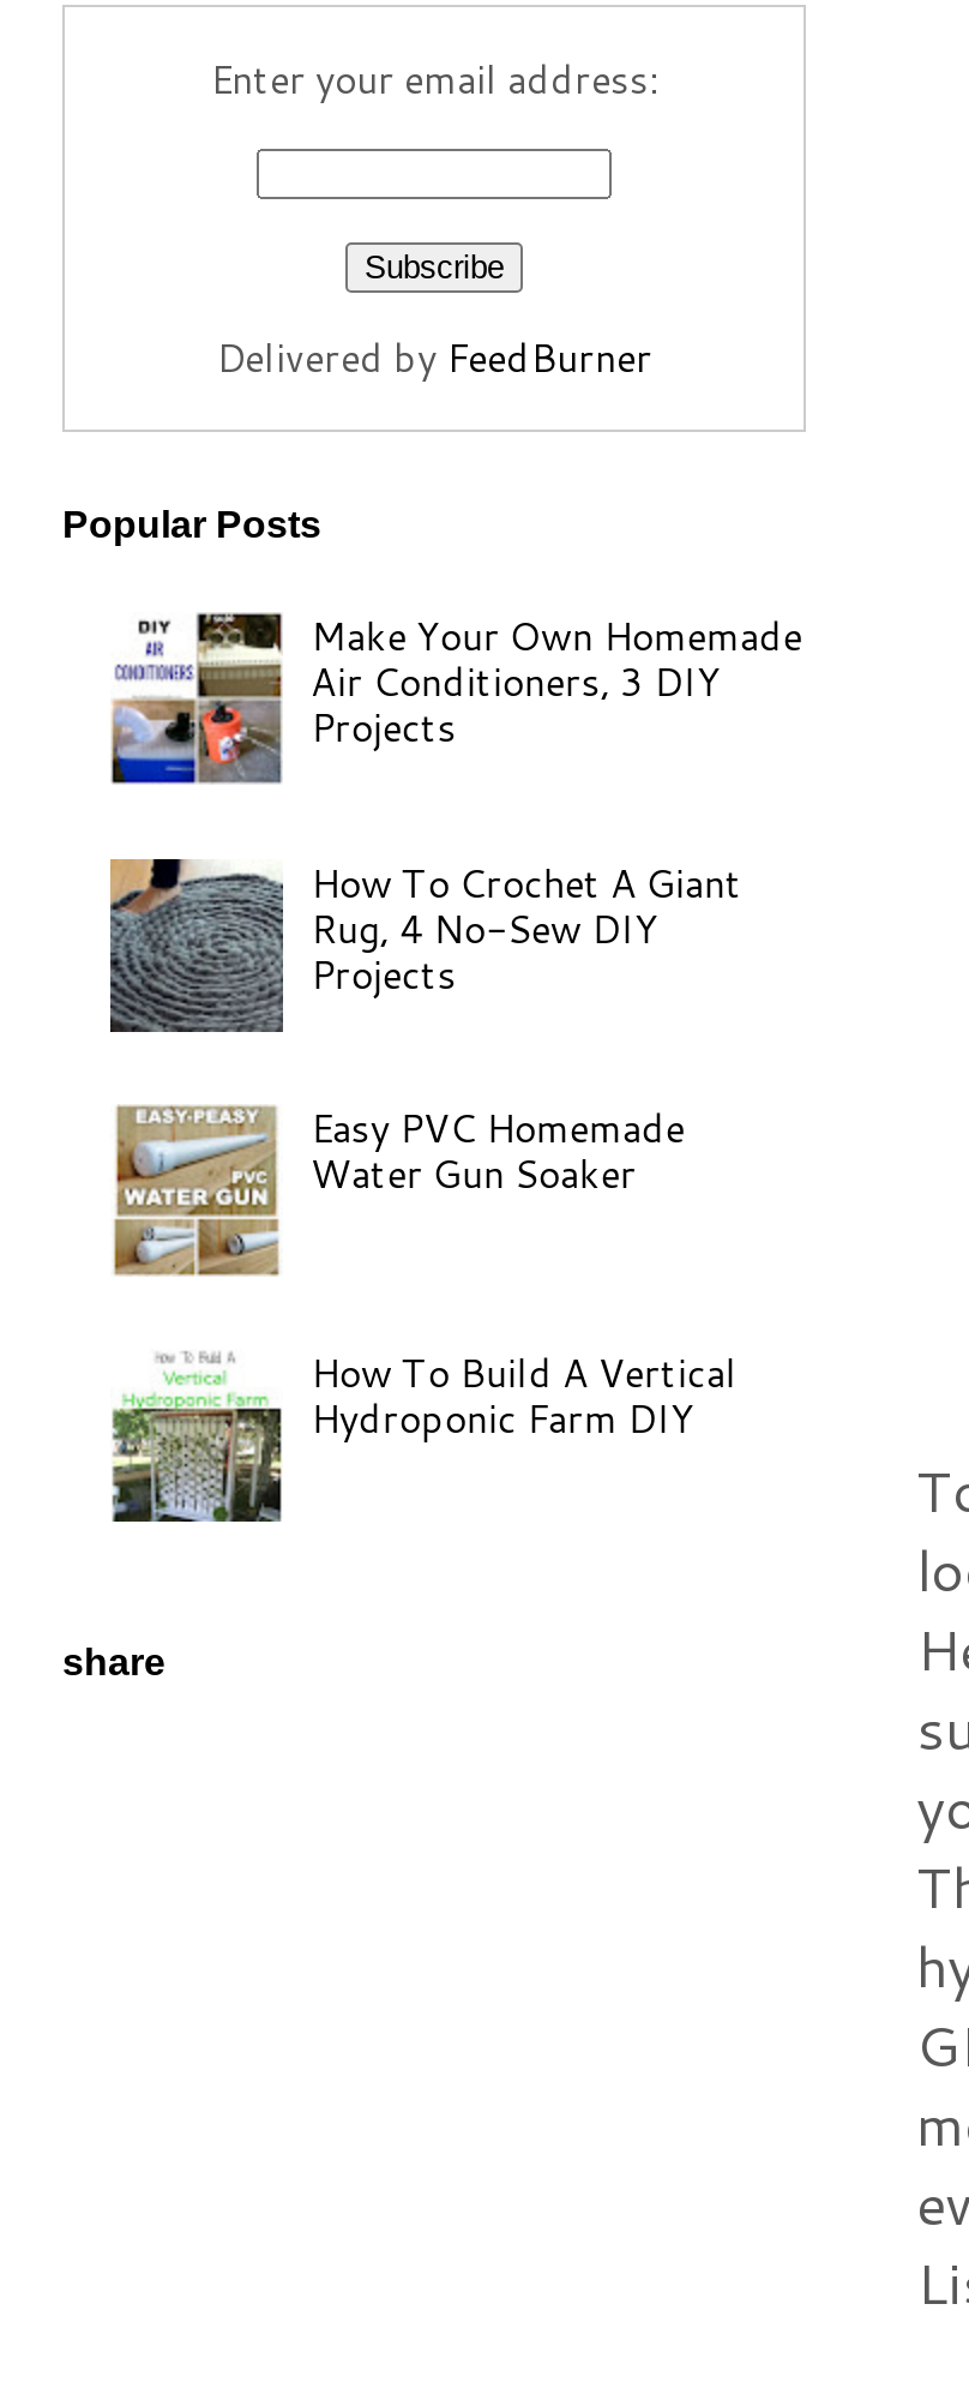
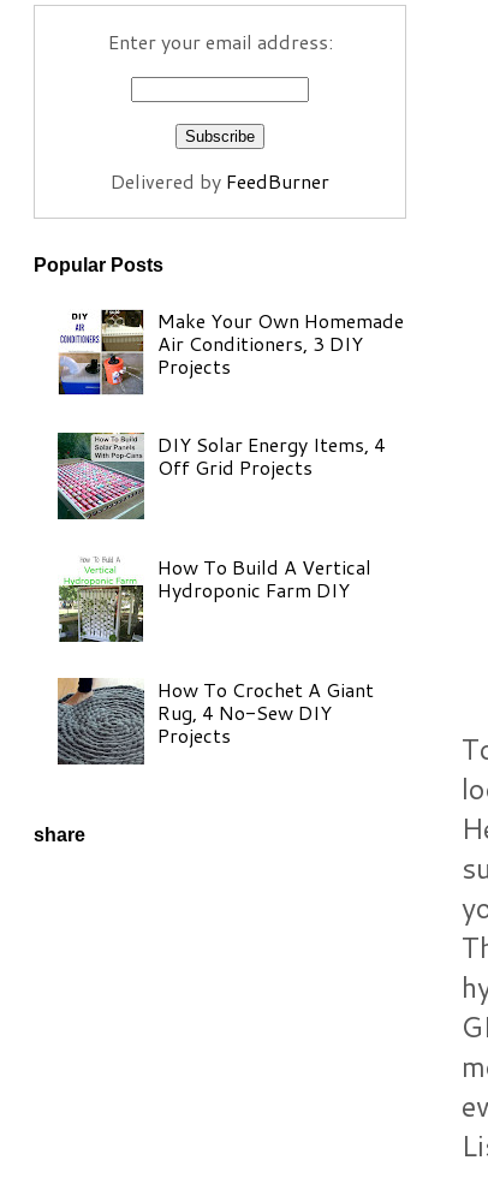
none -> [56,430,386,520] [image] | DIY Solar Energy Items, 4 | Off Grid Projects
moved [106,853,742,1037] -> [55,676,374,768]: [image] | How To Crochet A Giant | Rug, 4 No-Sew DIY | Projects
[113,1099,685,1277] [image] | Easy PVC Homemade | Water Gun Soaker -> none
moved [110,1345,737,1524] -> [59,553,372,643]: [image] | How To Build A Vertical | Hydroponic Farm DIY

